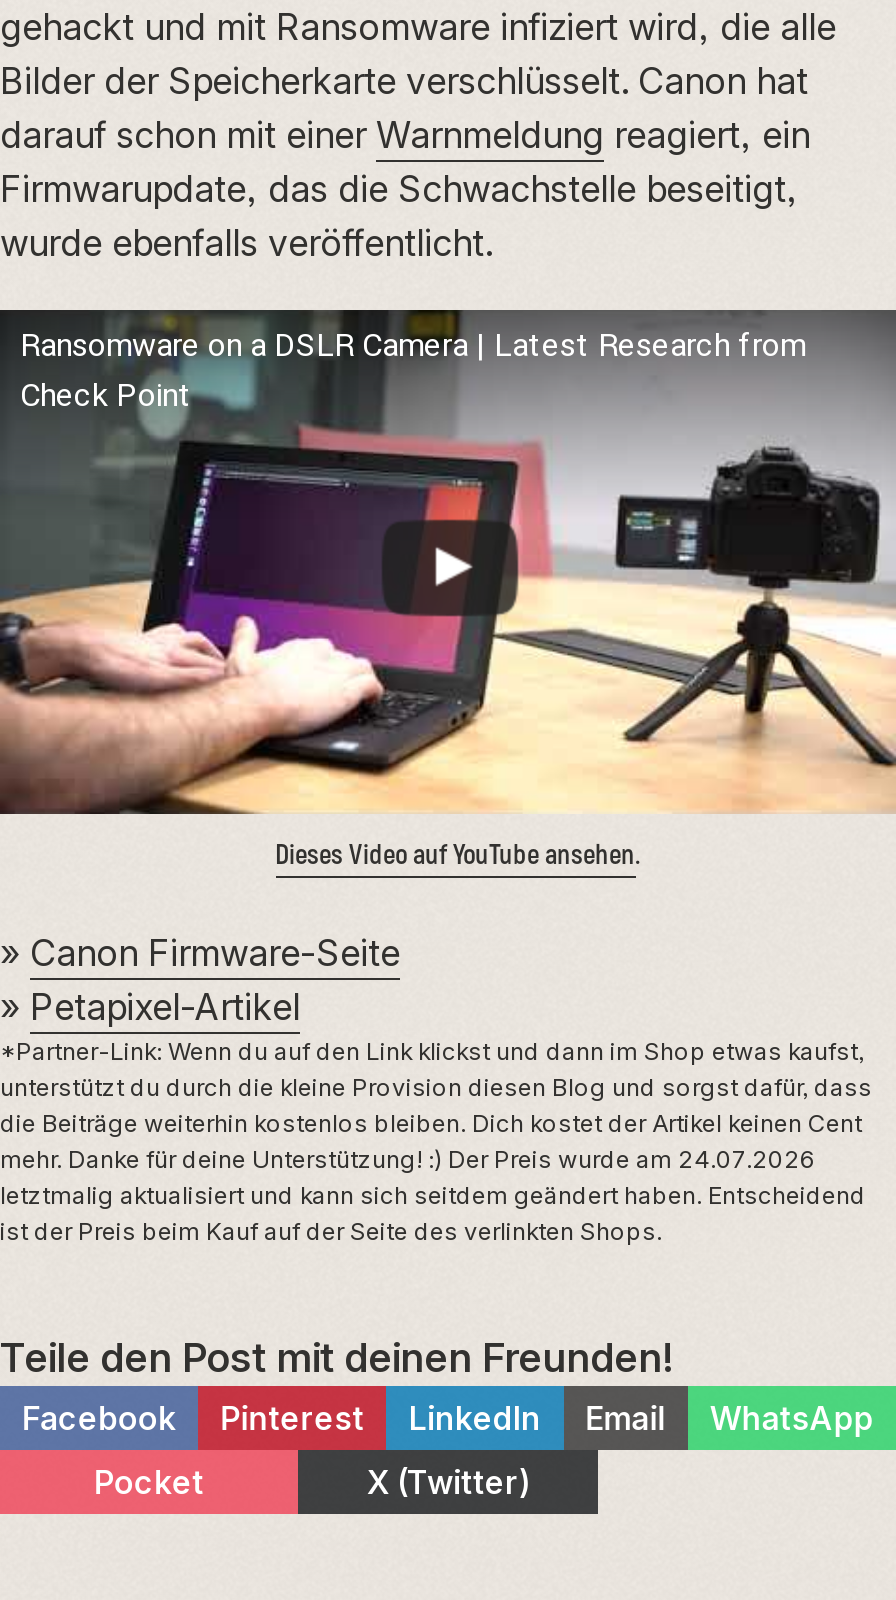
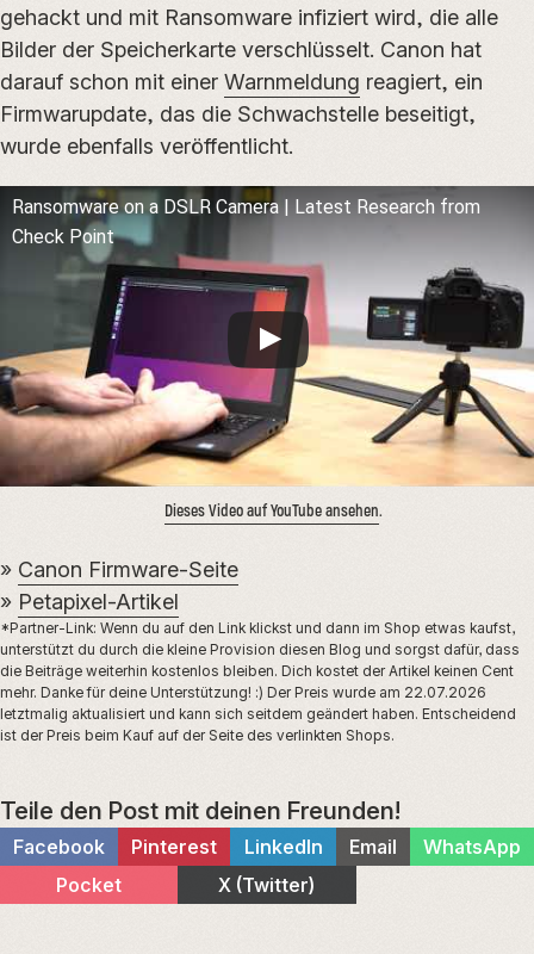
[0,1145,816,1175] mehr. Danke für deine Unterstützung! :) Der Preis wurde am 24.07.2026 -> [0,683,486,701] mehr. Danke für deine Unterstützung! :) Der Preis wurde am 22.07.2026

